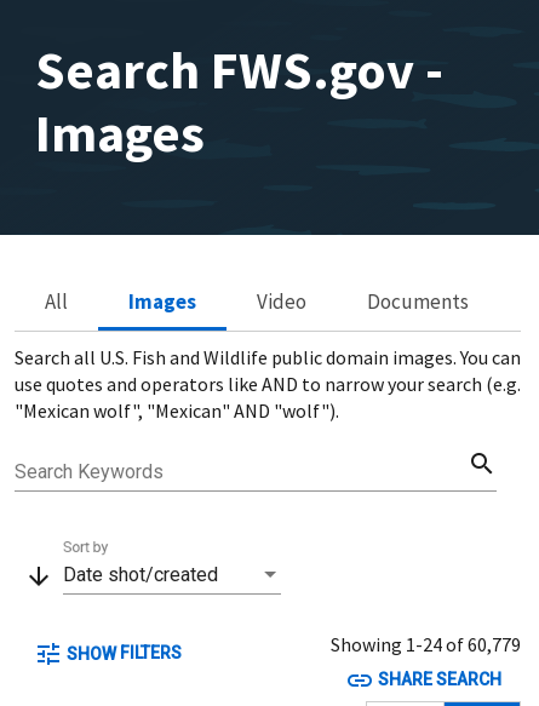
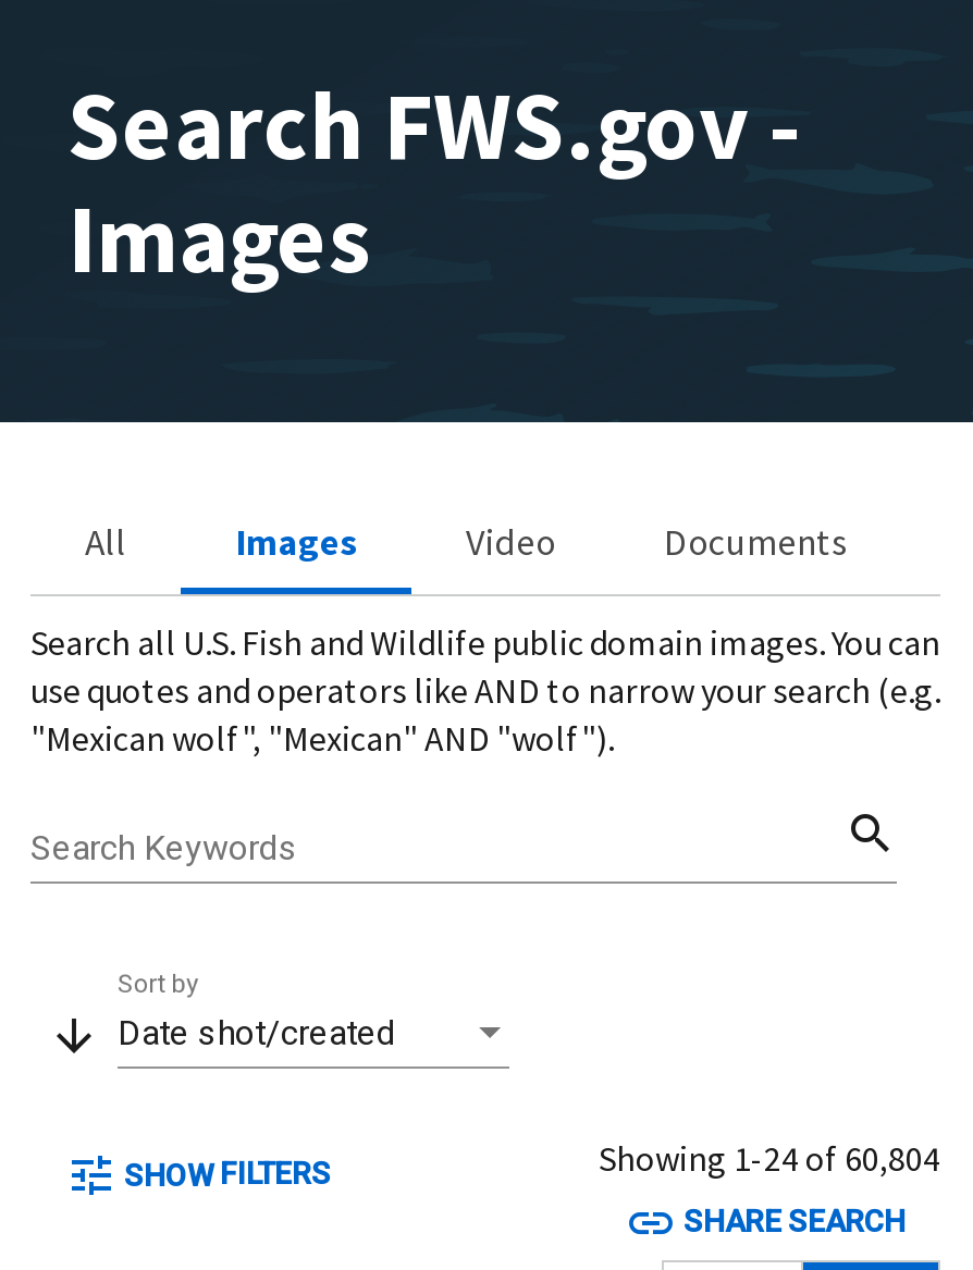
[331,632,521,656] Showing 1-24 of 60,779 -> [599,1136,940,1180] Showing 1-24 of 60,804

